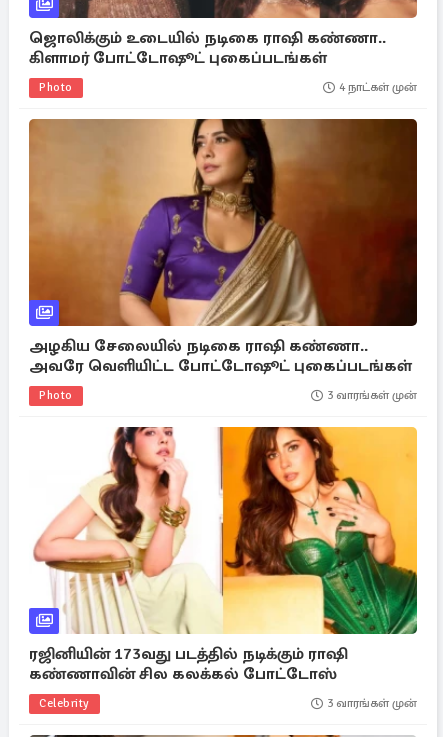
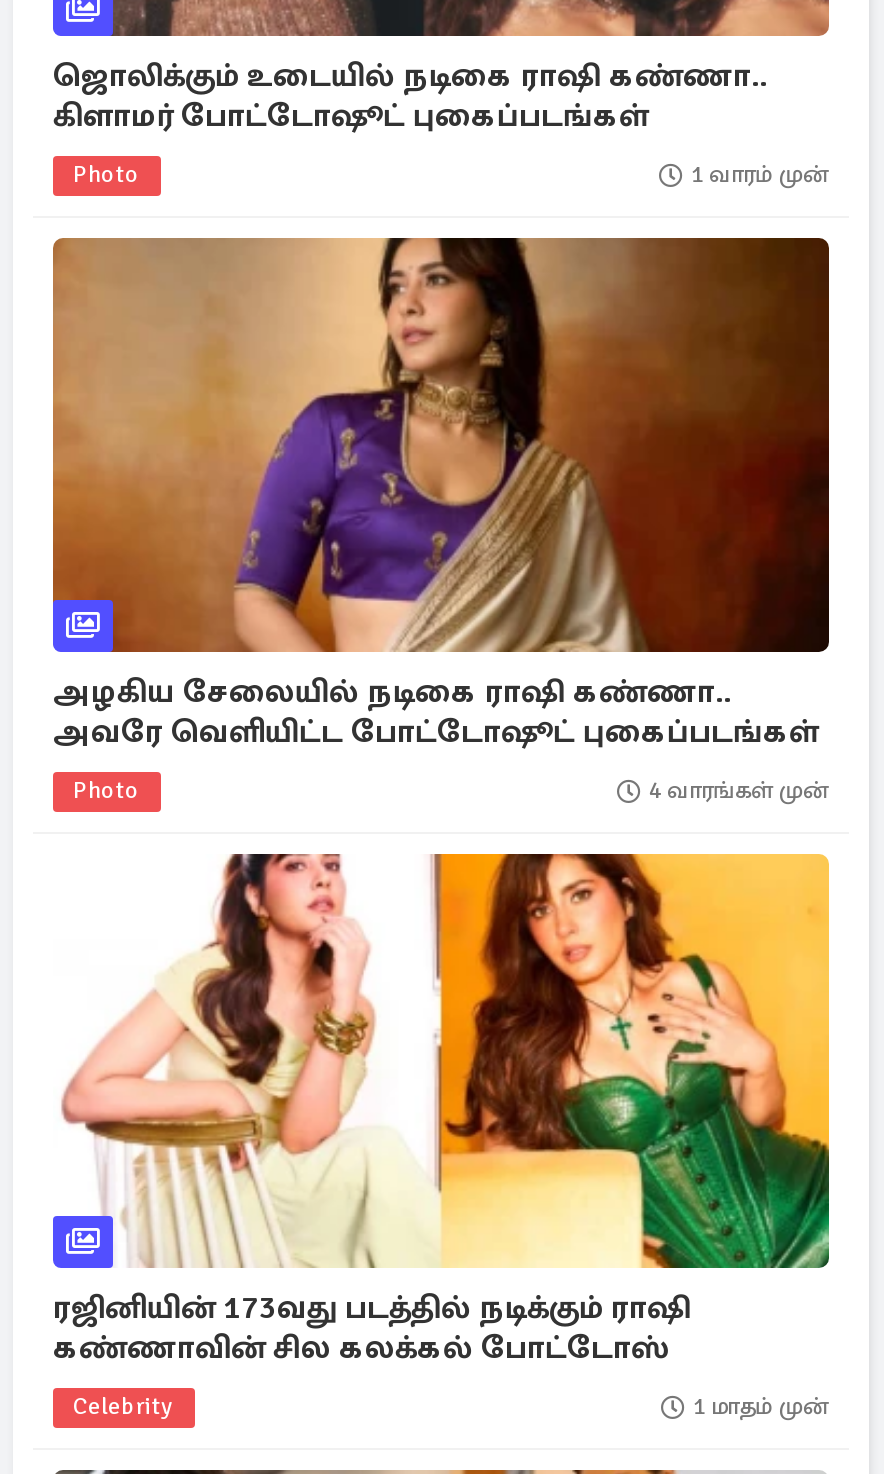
[339,80,417,95] 4 நாட்கள் முன் -> [691,160,829,190] 1 வாரம் முன்
[327,388,417,403] 3 வாரங்கள் முன் -> [649,776,829,806] 4 வாரங்கள் முன்
[327,696,417,711] 3 வாரங்கள் முன் -> [693,1392,829,1422] 1 மாதம் முன்

